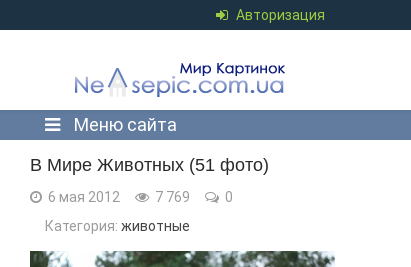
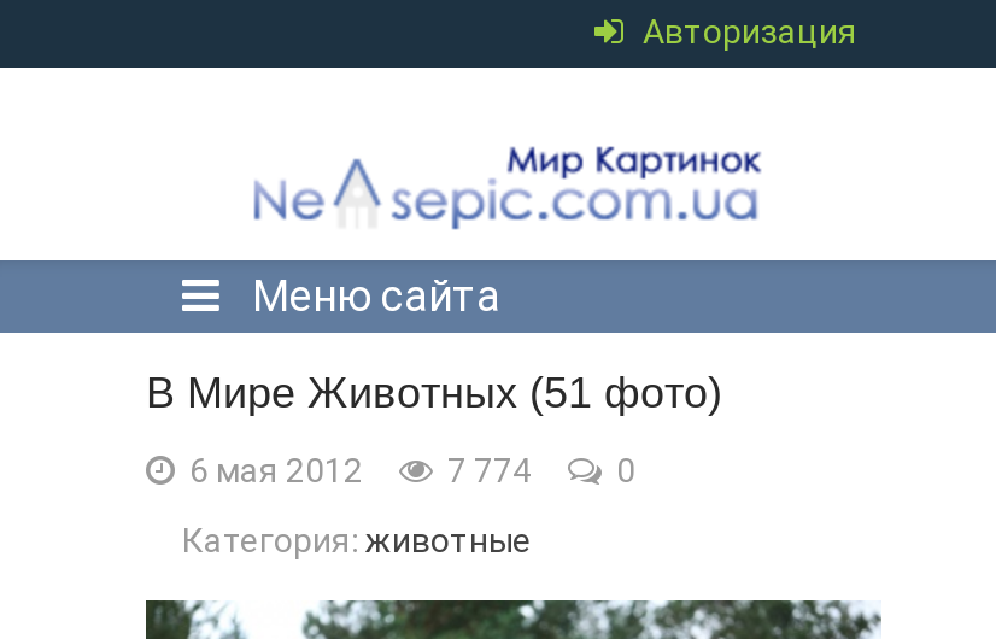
[45,189,233,205] 6 мая 2012 7 769 0 -> [182,451,635,489] 6 мая 2012 7 774 0

